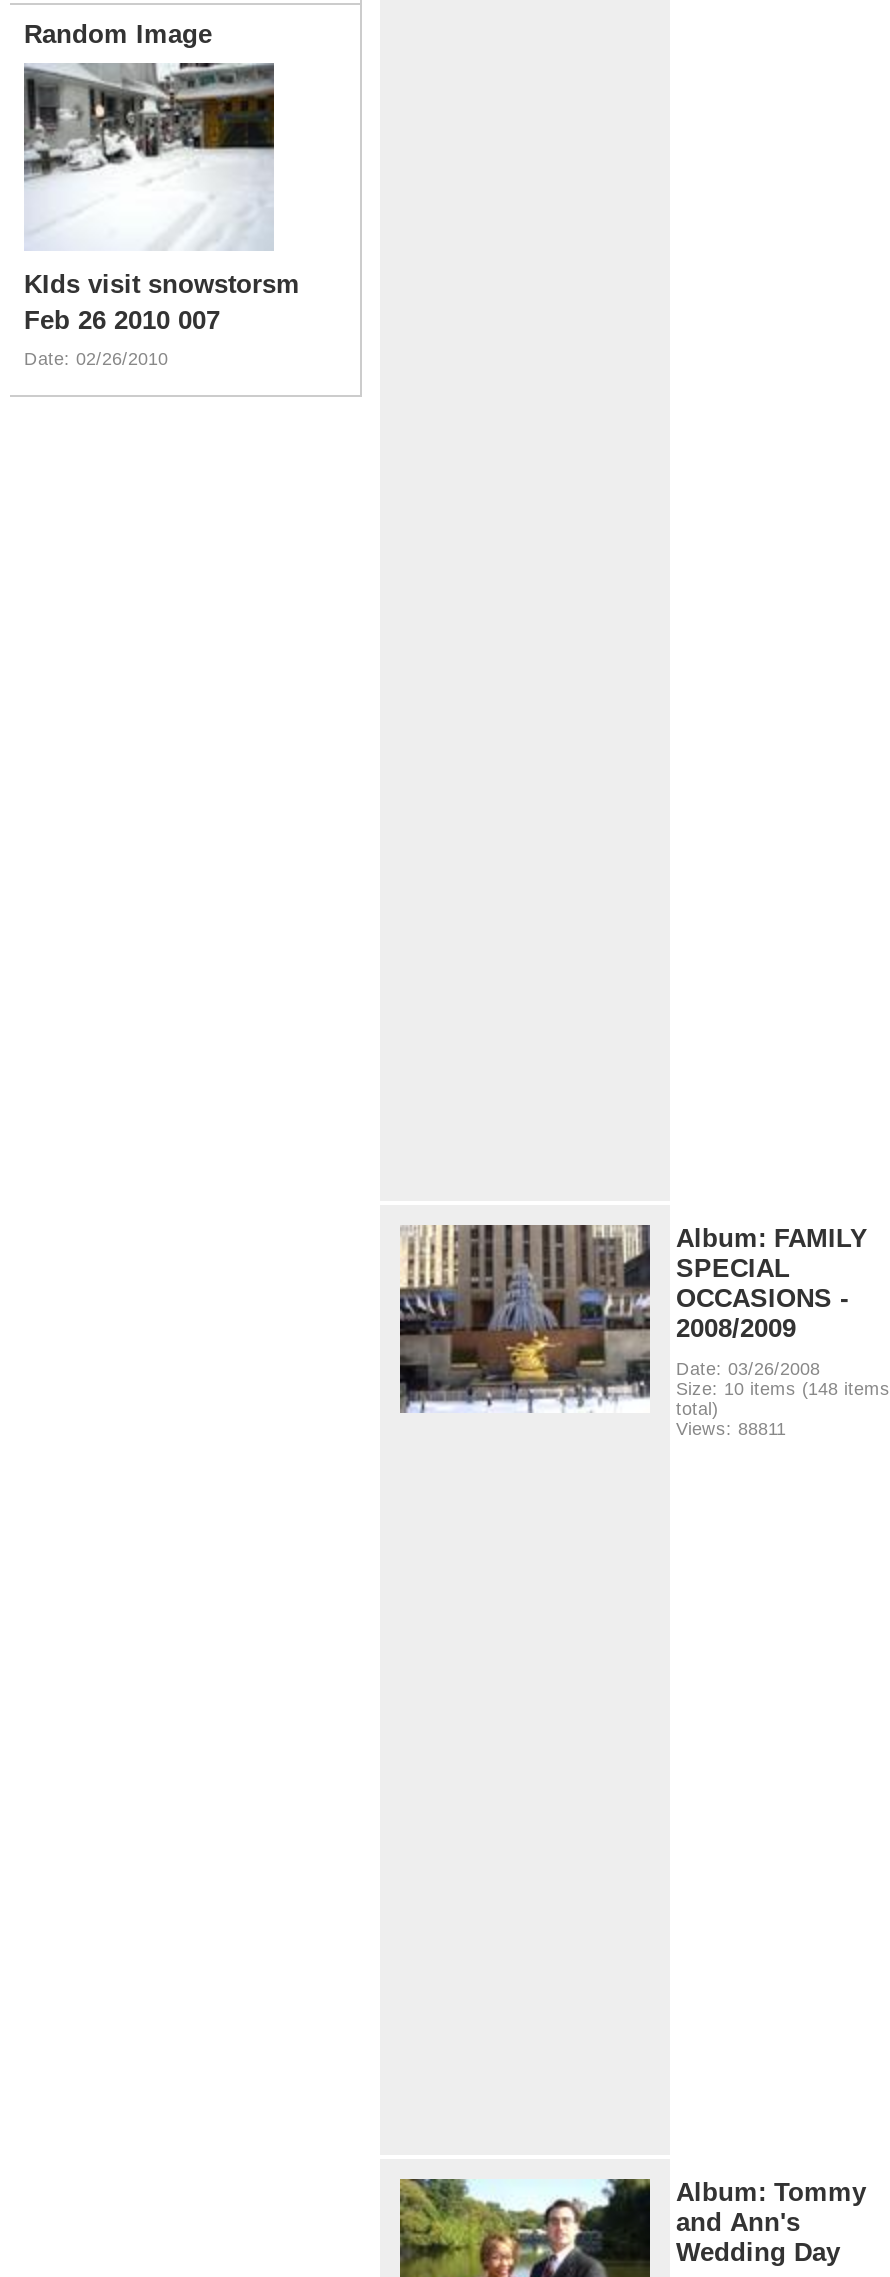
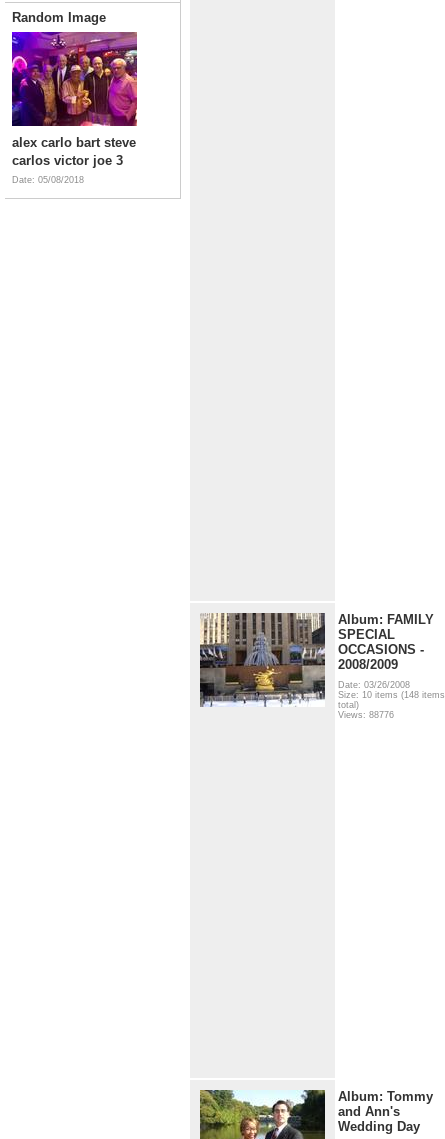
[22,61,300,335] [image] | KIds visit snowstorsm | Feb 26 2010 007 -> [11,31,138,168] [image] | alex carlo bart steve | carlos victor joe 3
[24,350,168,370] Date: 02/26/2010 -> [12,175,84,185] Date: 05/08/2018
[676,1418,786,1438] Views: 88811 -> [338,710,394,720] Views: 88776

